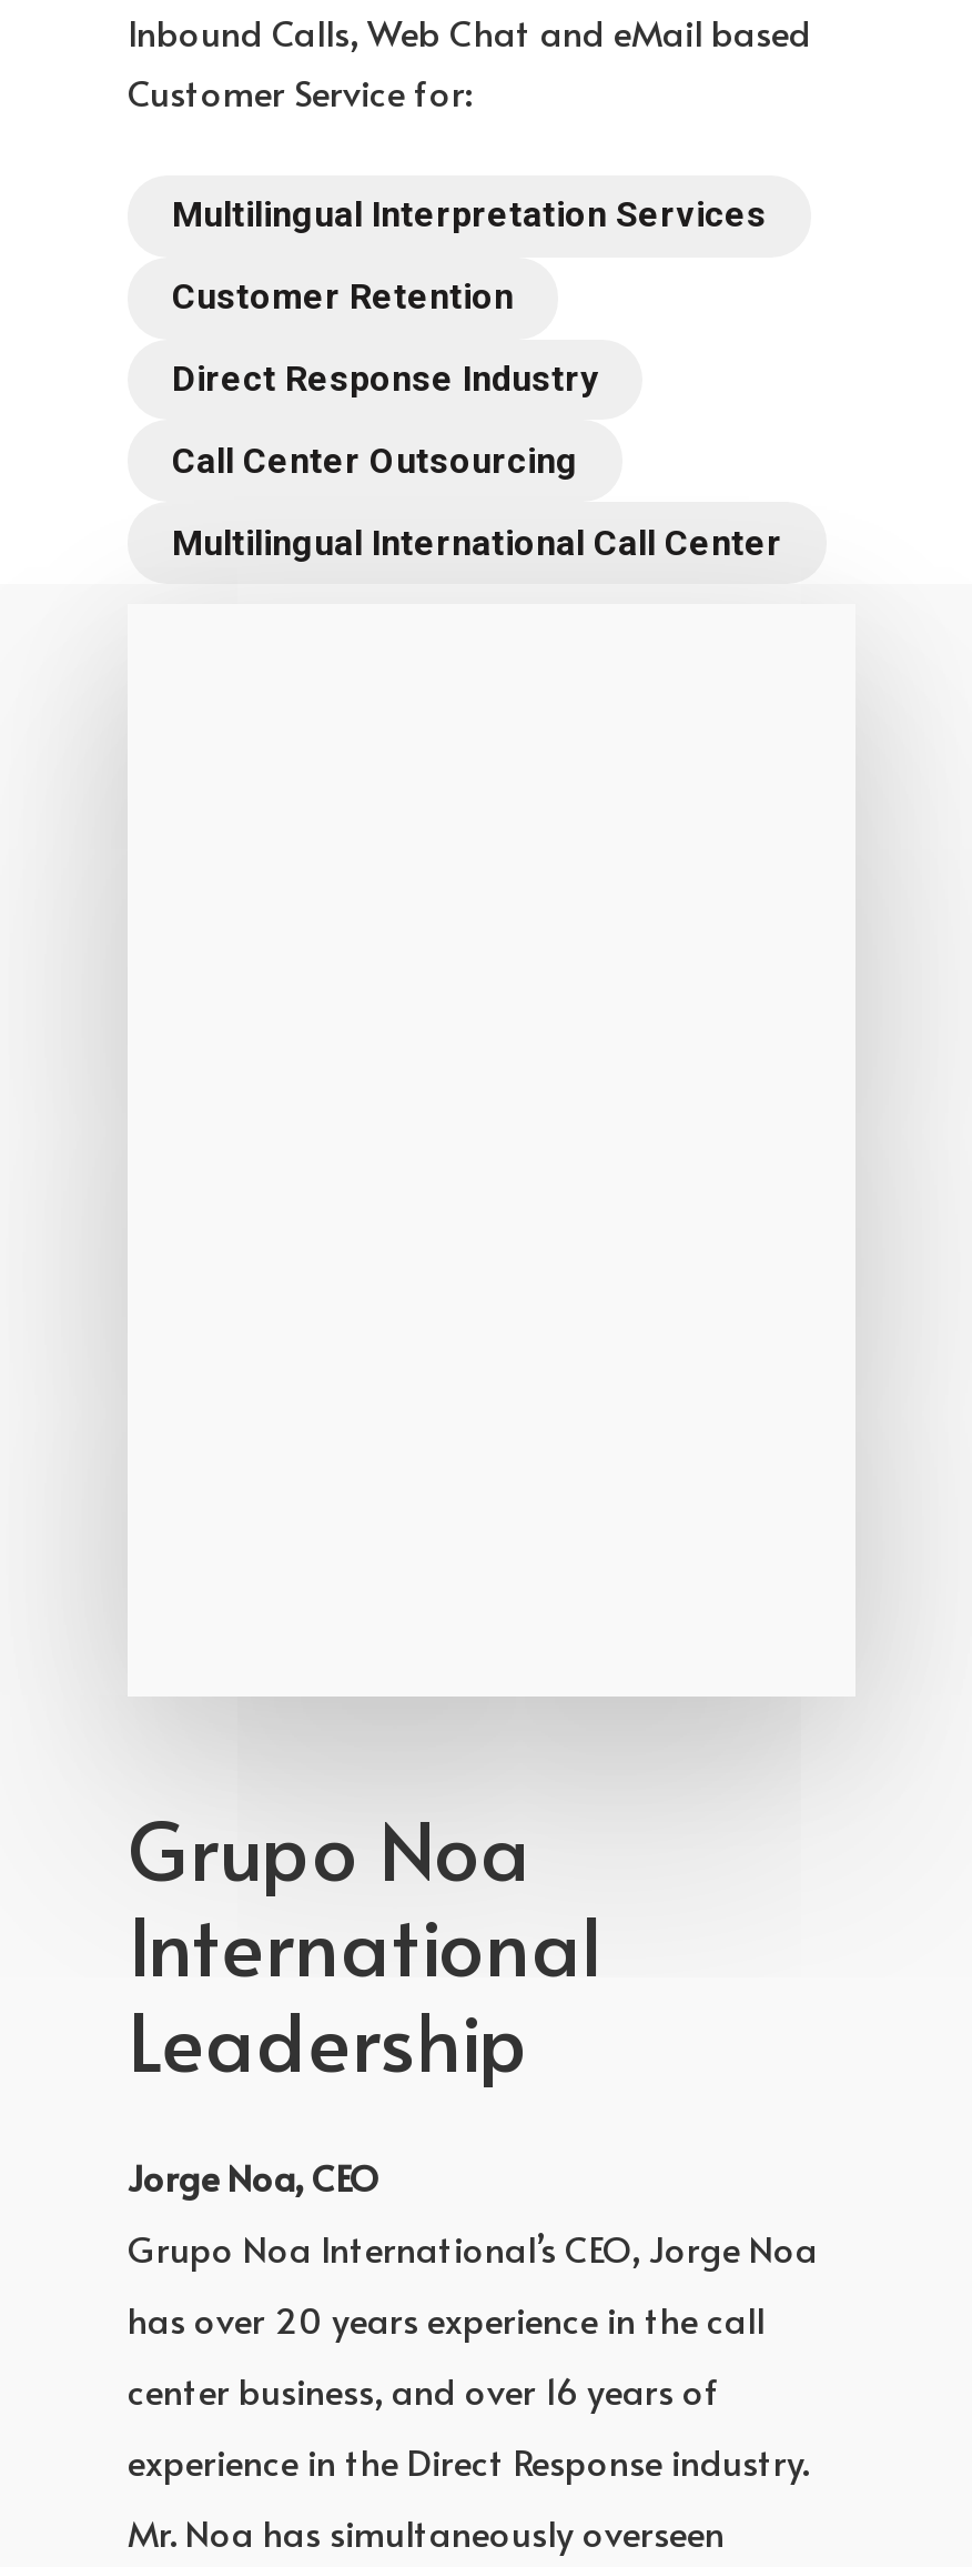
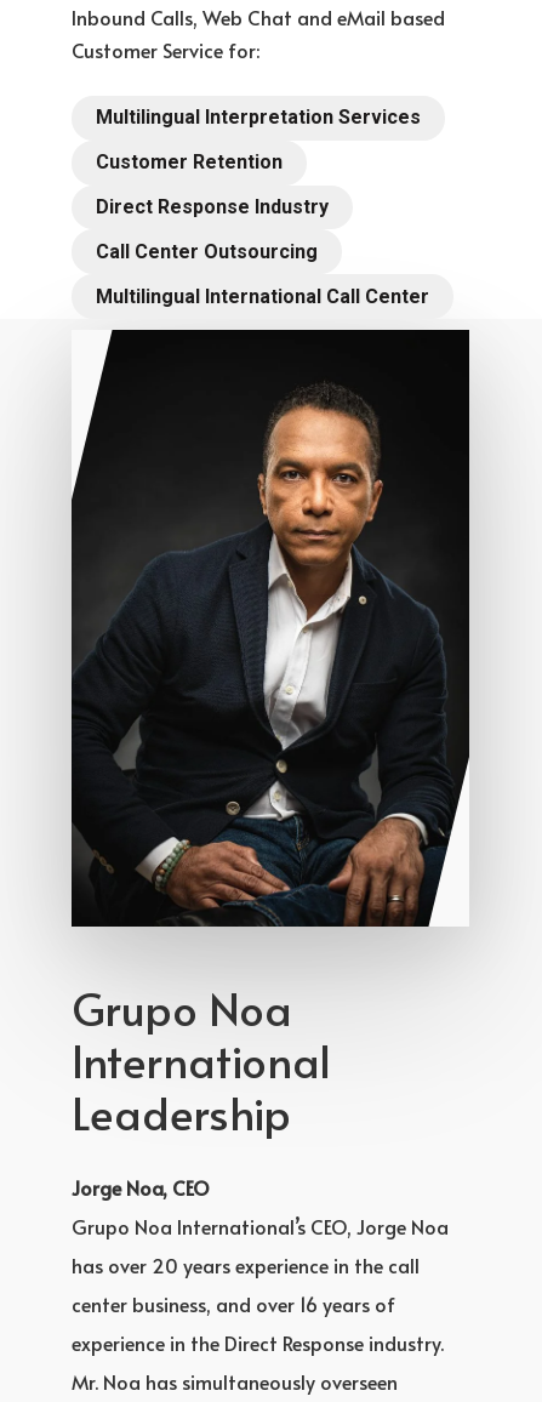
none -> [70,329,470,928] [image]

